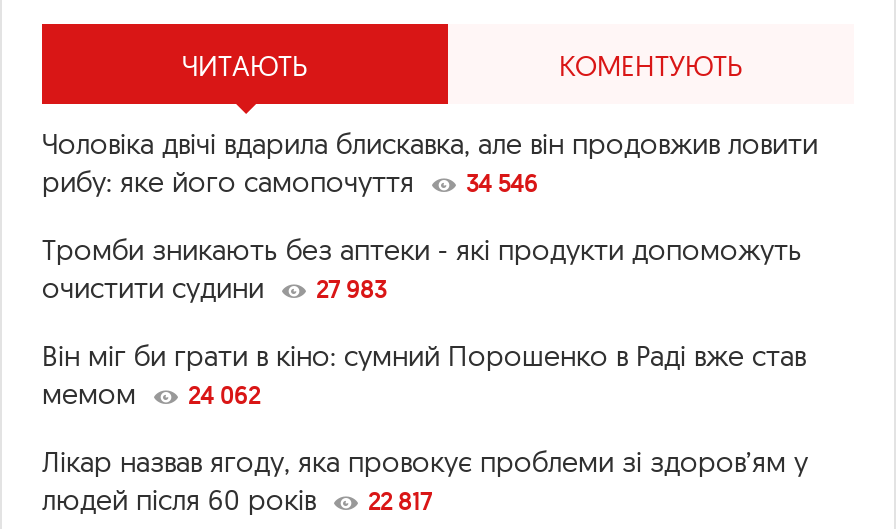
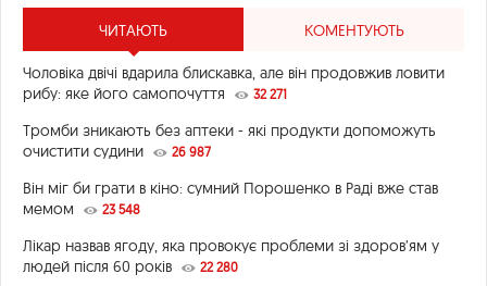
[42,164,538,200] рибу: яке його самопочуття 34 546 -> [23,84,287,103] рибу: яке його самопочуття 32 271
[42,270,386,306] очистити судини 27 983 -> [23,141,211,161] очистити судини 26 987
[42,376,260,412] мемом 24 062 -> [23,199,140,219] мемом 23 548
[42,482,432,518] людей після 60 років 22 817 -> [23,257,238,276] людей після 60 років 22 280

